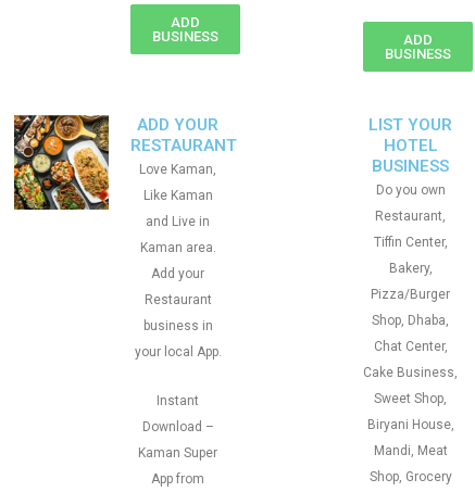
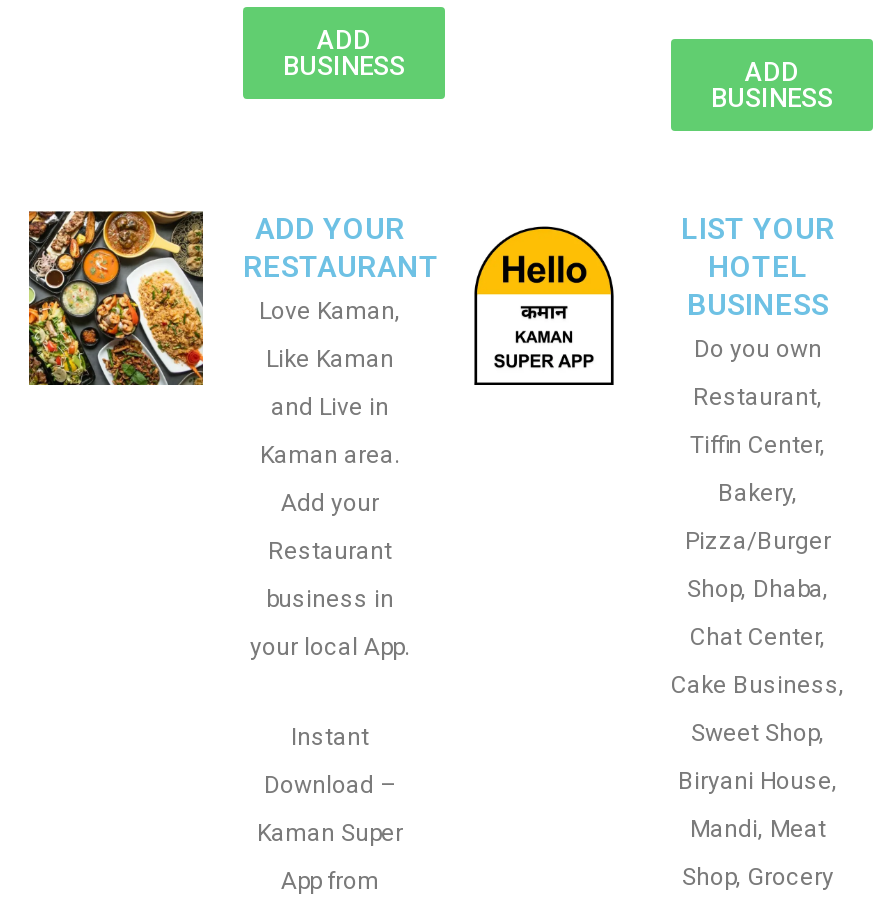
none -> [471,225,617,387] [image]

